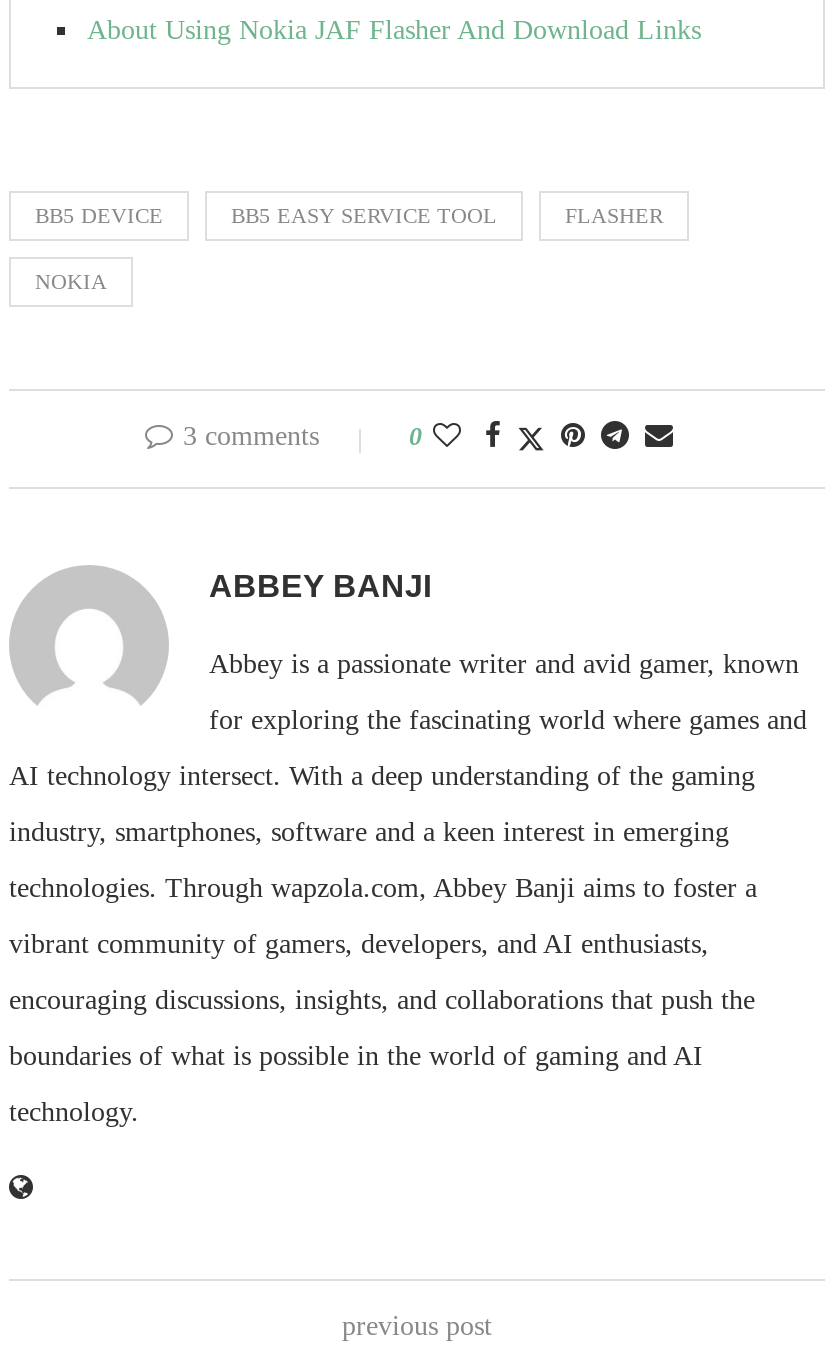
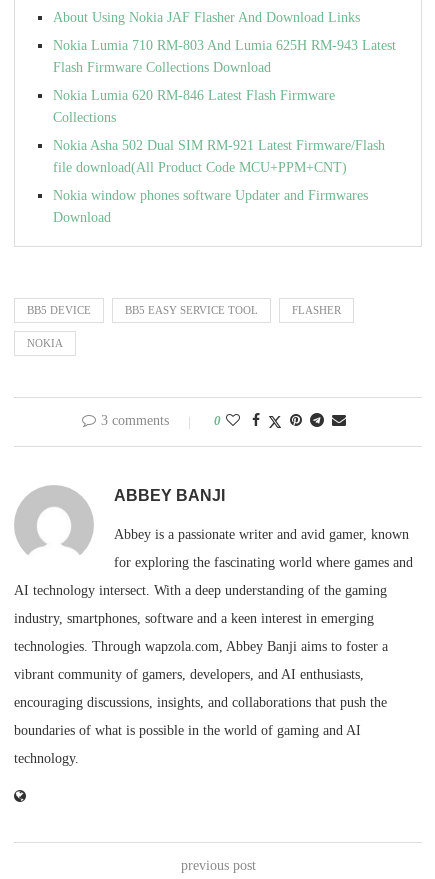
none -> [53,38,396,225] Nokia Lumia 710 RM-803 And Lumia 625H RM-943 Latest | Flash Firmware Collections Download | Nokia Lumia 620 RM-846 Latest Flash Firmware | Collections | Nokia Asha 502 Dual SIM RM-921 Latest Firmware/Flash | file download(All Product Code MCU+PPM+CNT) | Nokia window phones software Updater and Firmwares | Download

